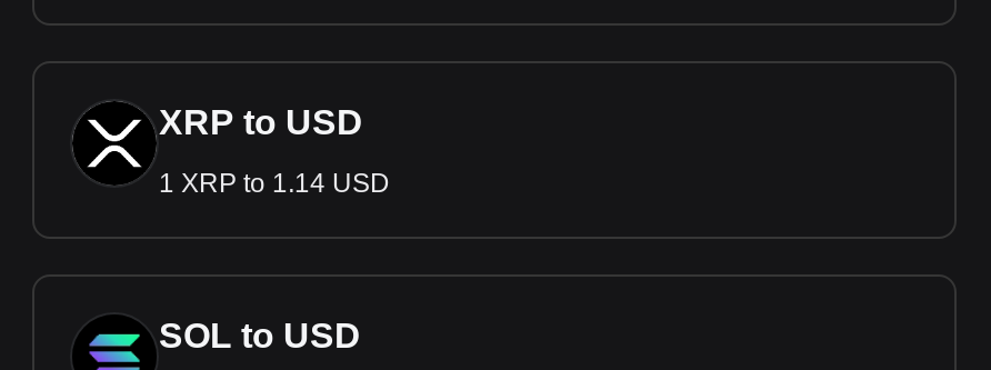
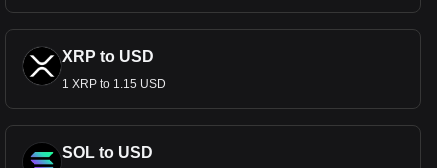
[159,168,390,199] 1 XRP to 1.14 USD -> [62,77,166,91] 1 XRP to 1.15 USD

